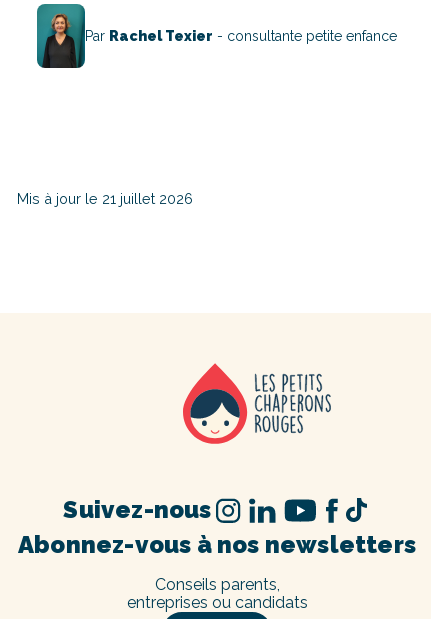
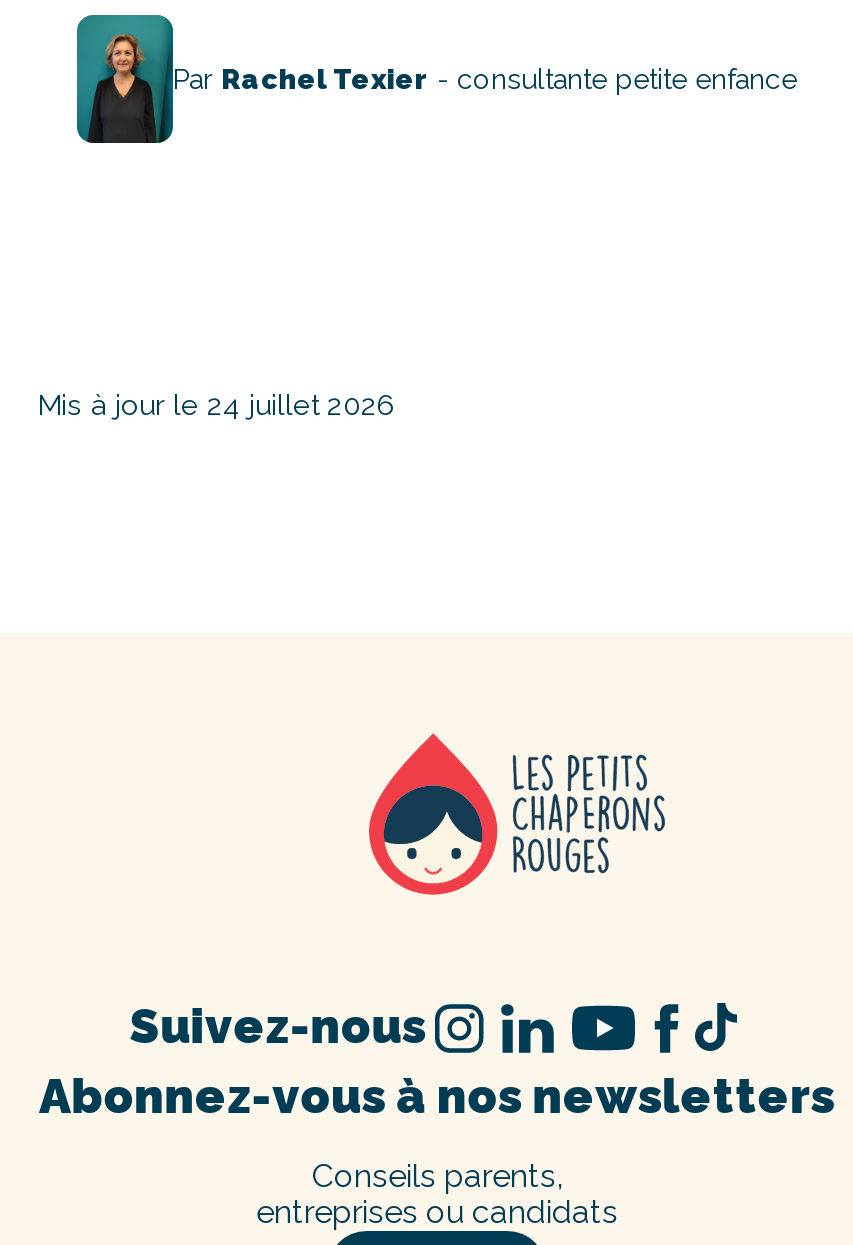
[17,190,193,207] Mis à jour le 21 juillet 2026 -> [37,387,395,421] Mis à jour le 24 juillet 2026

